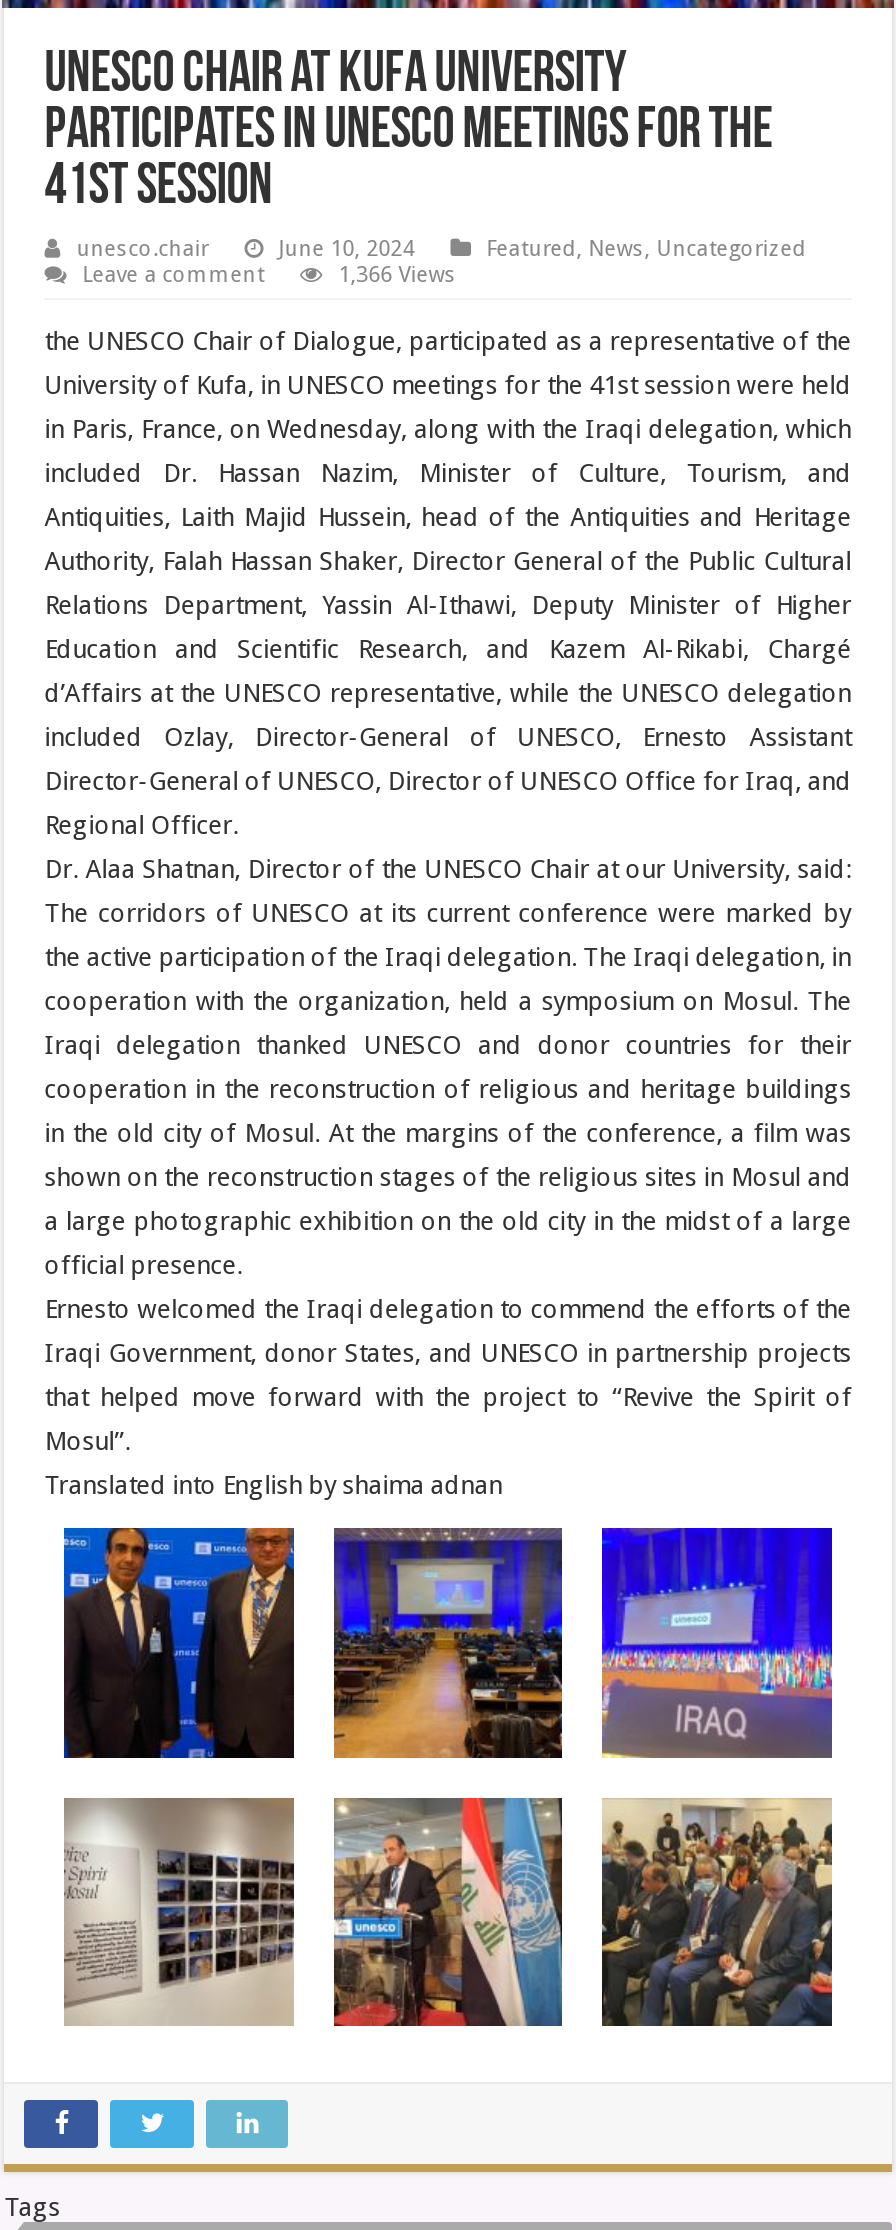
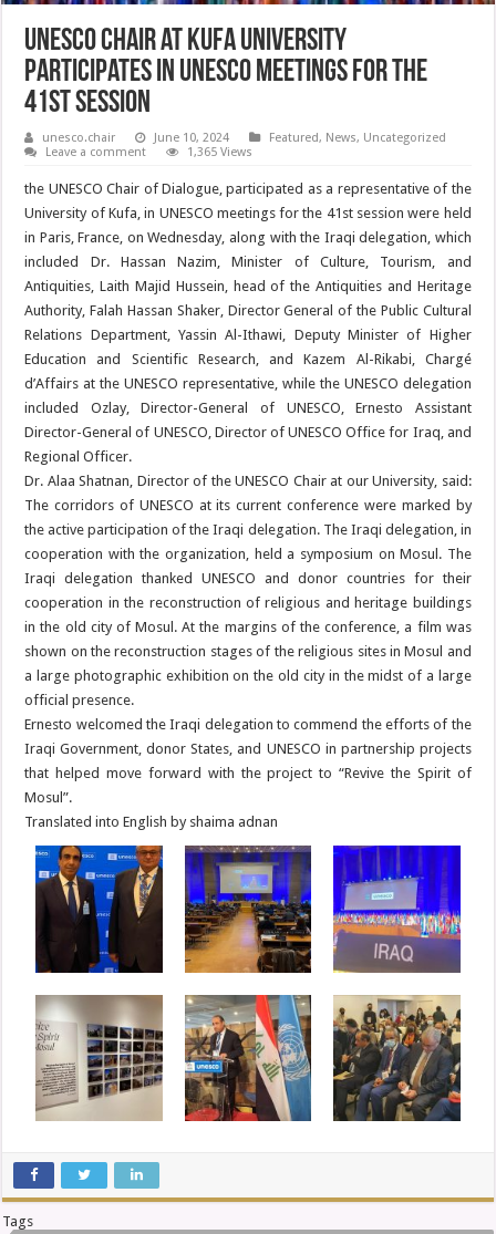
[338,263,456,289] 1,366 Views -> [187,145,253,160] 1,365 Views

